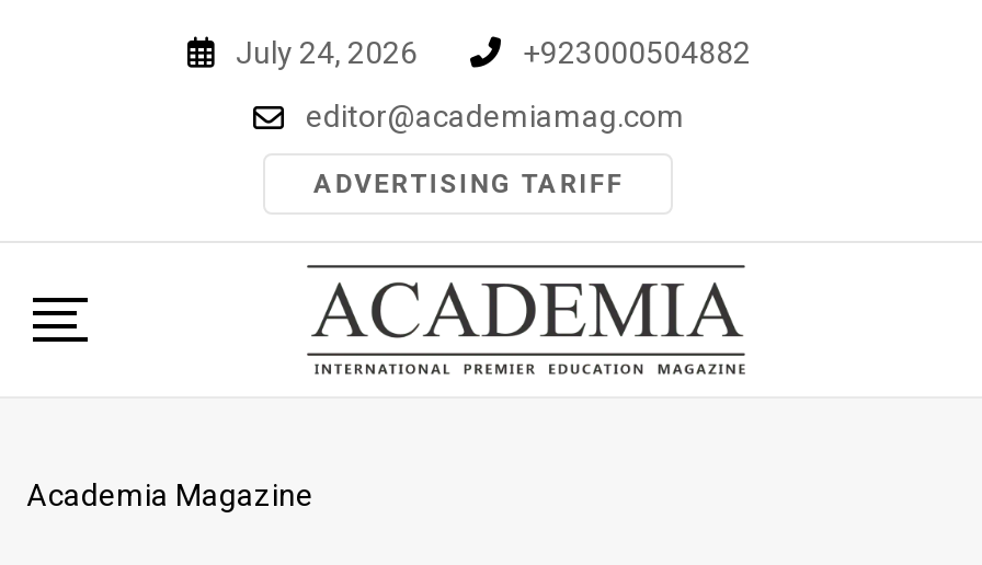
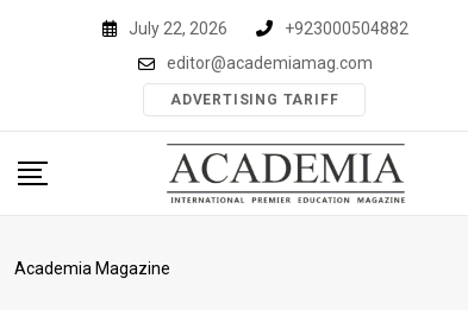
[236,34,418,69] July 24, 2026 -> [128,18,227,37] July 22, 2026

